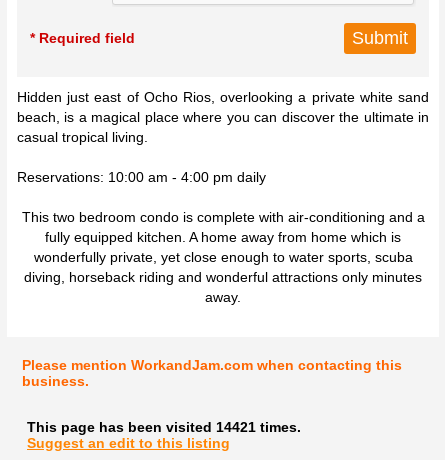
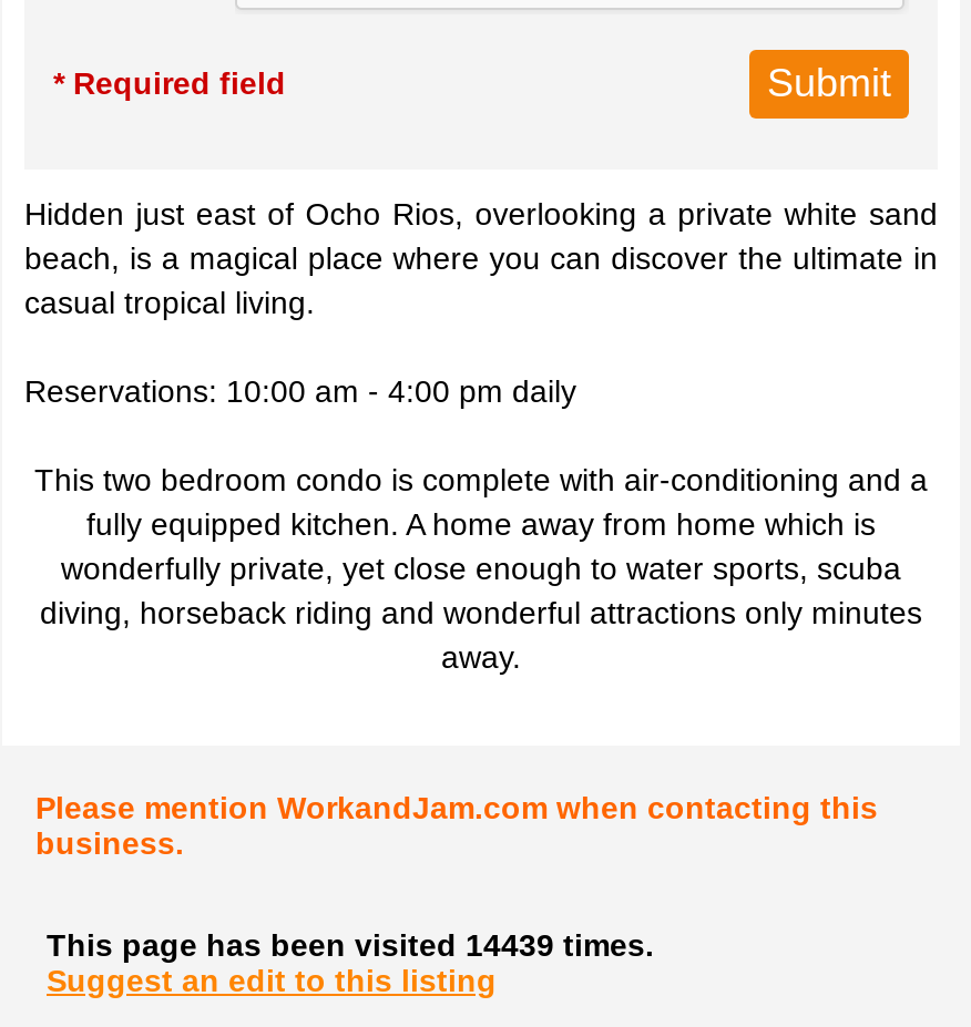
[27,419,301,435] This page has been visited 14421 times. -> [47,927,654,963] This page has been visited 14439 times.

